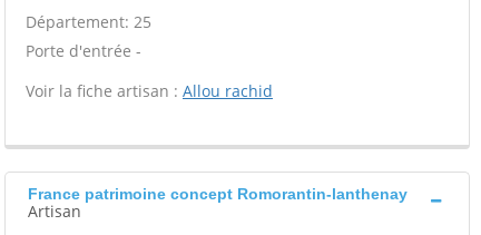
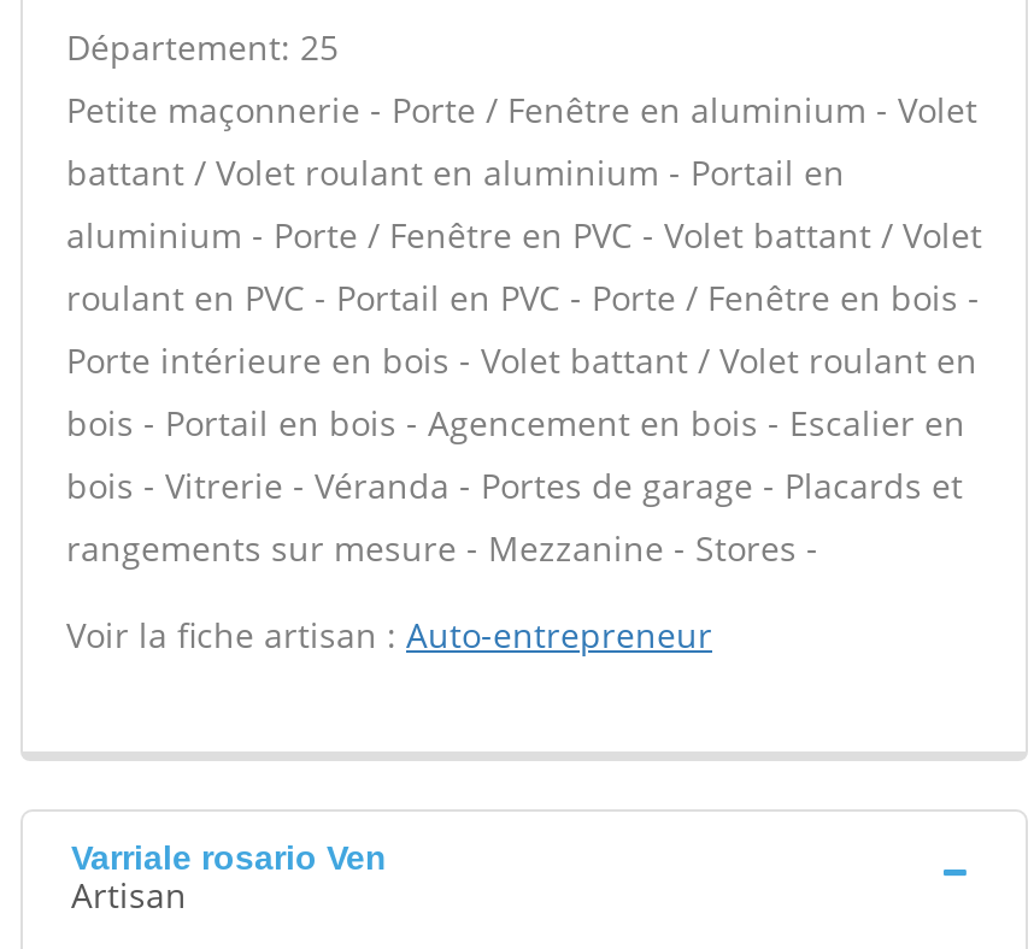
[26,40,141,61] Porte d'entrée - -> [66,87,982,571] Petite maçonnerie - Porte / Fenêtre en aluminium - Volet | battant / Volet roulant en aluminium - Portail en | aluminium - Porte / Fenêtre en PVC - Volet battant / Volet | roulant en PVC - Portail en PVC - Porte / Fenêtre en bois - | Porte intérieure en bois - Volet battant / Volet roulant en | bois - Portail en bois - Agencement en bois - Escalier en | bois - Vitrerie - Véranda - Portes de garage - Placards et | rangements sur mesure - Mezzanine - Stores -
[26,80,273,101] Voir la fiche artisan : Allou rachid -> [66,612,712,658] Voir la fiche artisan : Auto-entrepreneur
[28,185,408,203] France patrimoine concept Romorantin-lanthenay -> [71,838,387,877] Varriale rosario Ven

